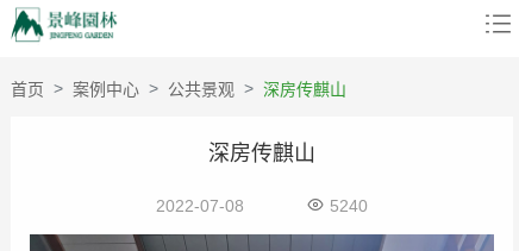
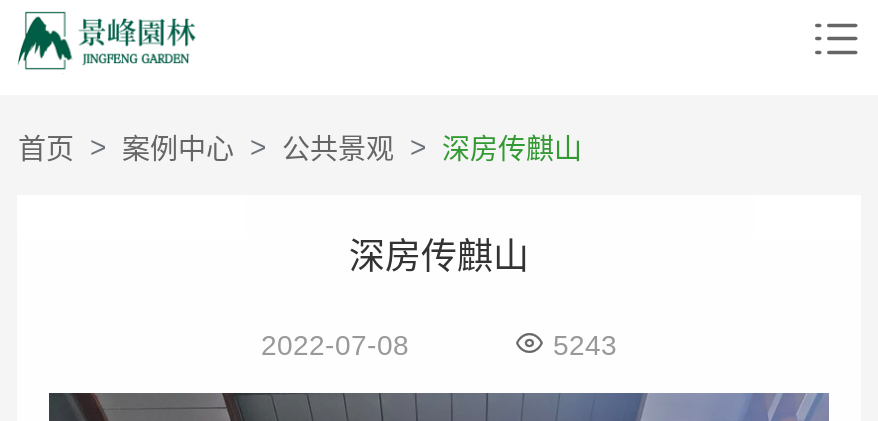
[330,196,368,215] 5240 -> [553,329,617,361] 5243

